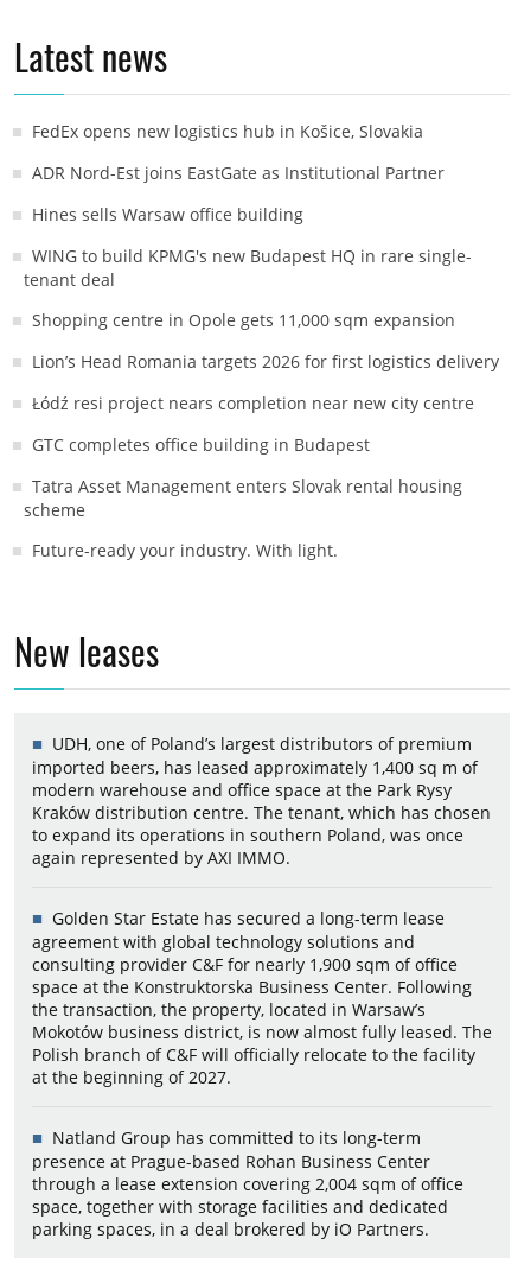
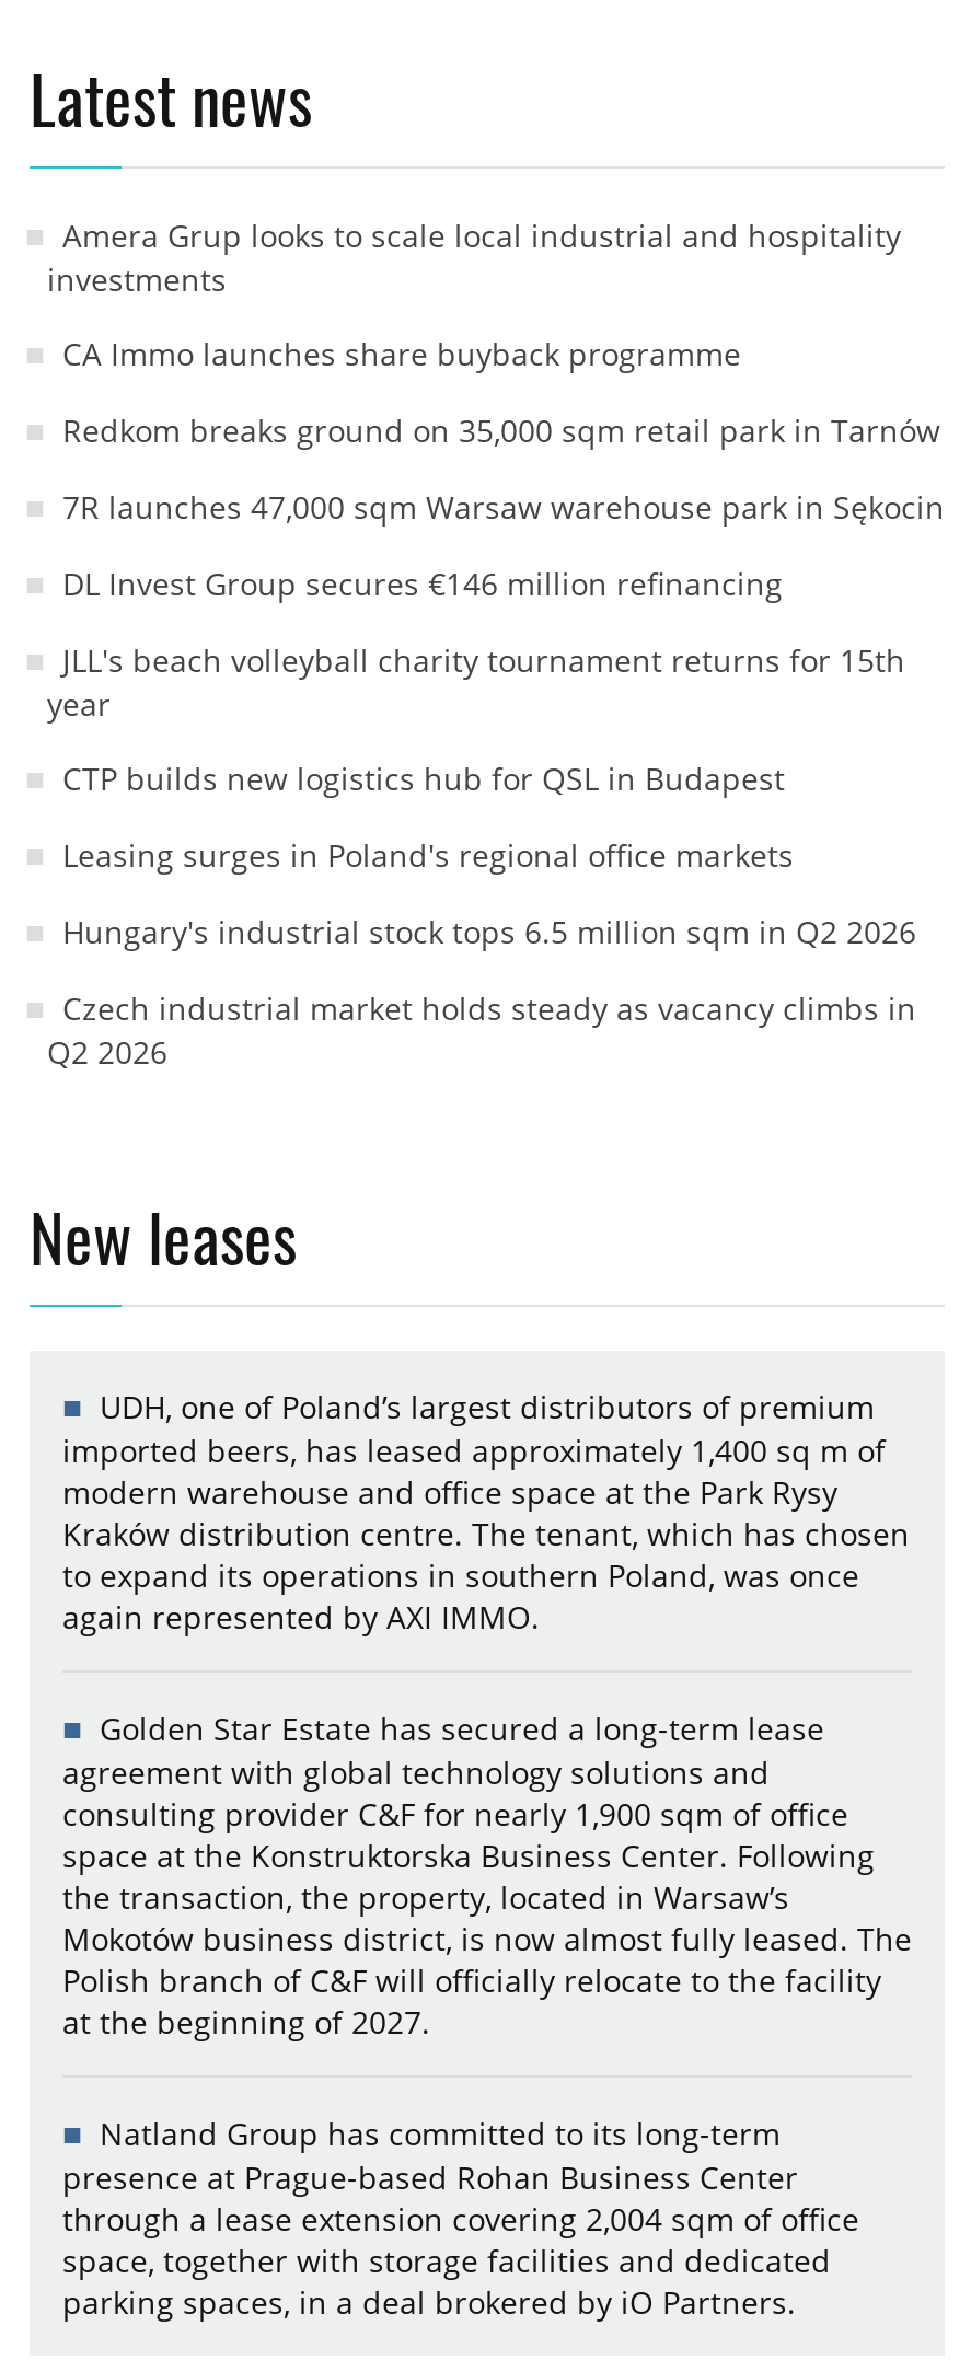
[32,120,423,143] FedEx opens new logistics hub in Košice, Slovakia -> [47,215,901,300] Amera Grup looks to scale local industrial and hospitality | investments
[32,162,445,184] ADR Nord-Est joins EastGate as Institutional Partner -> [62,333,741,375] CA Immo launches share buyback programme
[32,203,303,226] Hines sells Warsaw office building -> [62,410,940,451] Redkom breaks ground on 35,000 sqm retail park in Tarnów
[24,245,472,291] WING to build KPMG's new Budapest HQ in rare single- | tenant deal -> [62,486,945,528] 7R launches 47,000 sqm Warsaw warehouse park in Sękocin
[32,309,455,331] Shopping centre in Opole gets 11,000 sqm expansion -> [62,563,783,604] DL Invest Group secures €146 million refinancing
[32,350,499,373] Lion’s Head Romania targets 2026 for first logistics delivery -> [47,639,905,725] JLL's beach volleyball charity tournament returns for 15th | year
[32,392,474,414] Łódź resi project nears completion near new city centre -> [62,758,785,799] CTP builds new logistics hub for QSL in Budapest
[32,433,370,456] GTC completes office building in Budapest -> [62,834,794,876] Leasing surges in Poland's regional office markets
[24,475,462,521] Tatra Asset Management enters Slovak rental housing | scheme -> [62,911,916,953] Hungary's industrial stock tops 6.5 million sqm in Q2 2026
[32,539,338,562] Future-ready your industry. With light. -> [47,988,916,1073] Czech industrial market holds steady as vacancy climbs in | Q2 2026

